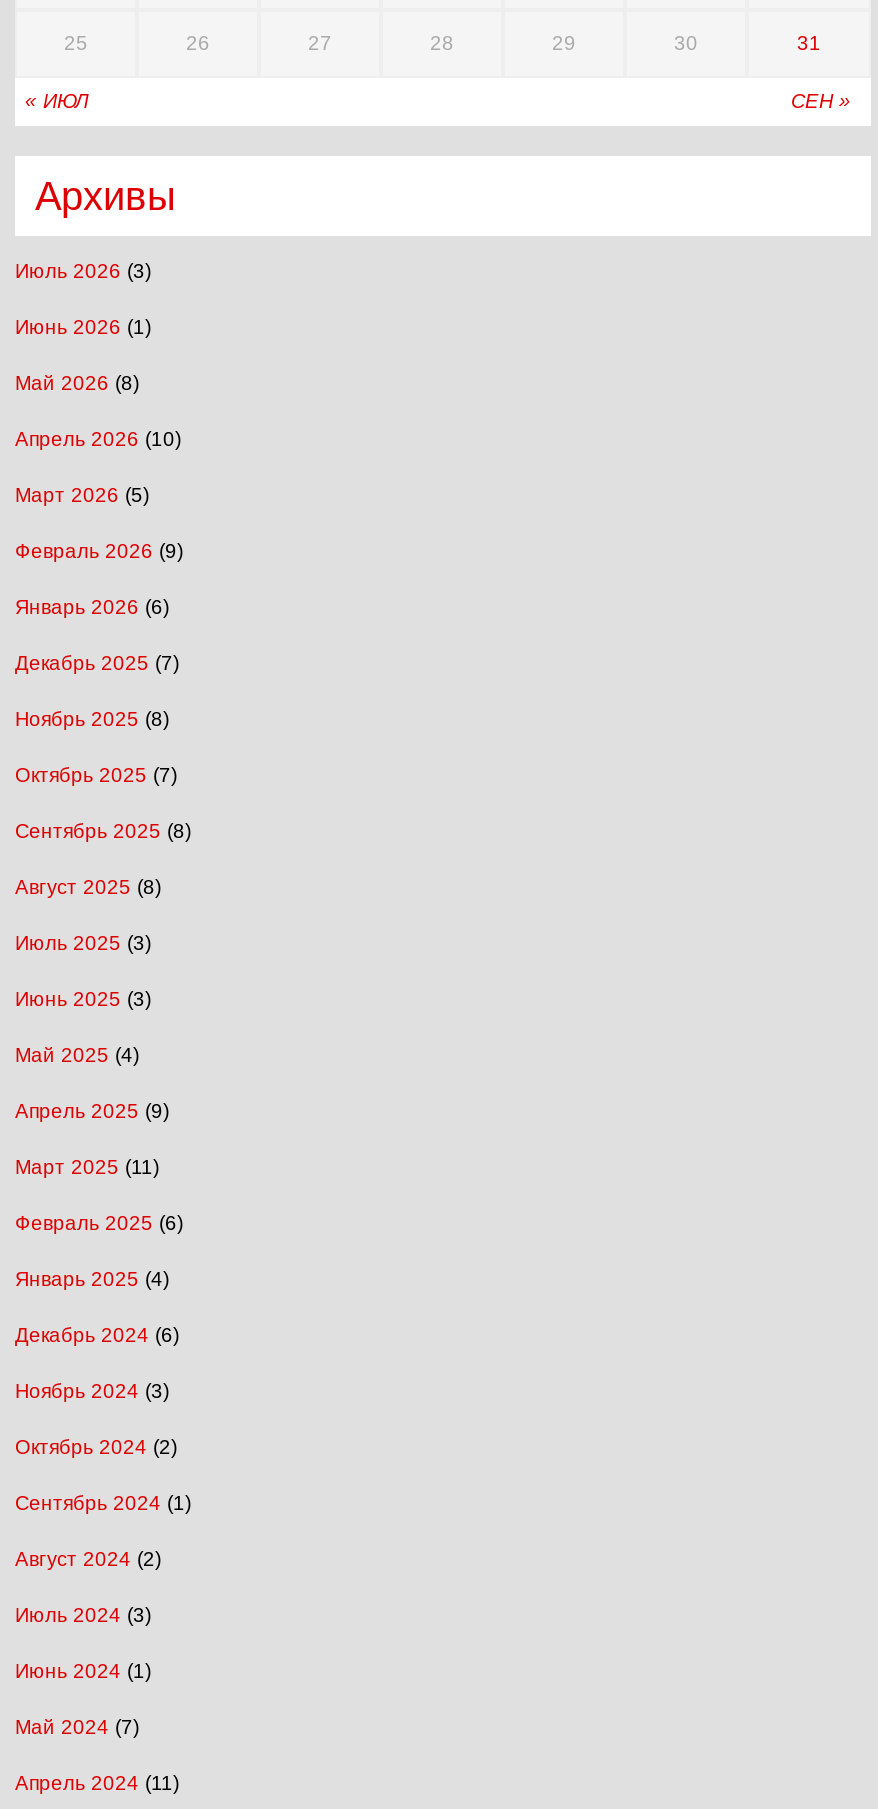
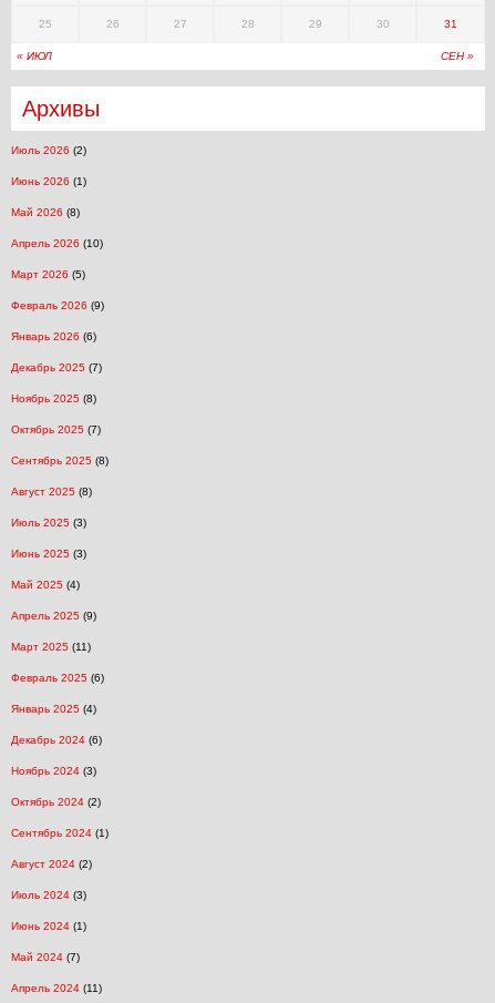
[15,259,151,281] Июль 2026 (3) -> [11,144,86,156] Июль 2026 (2)

